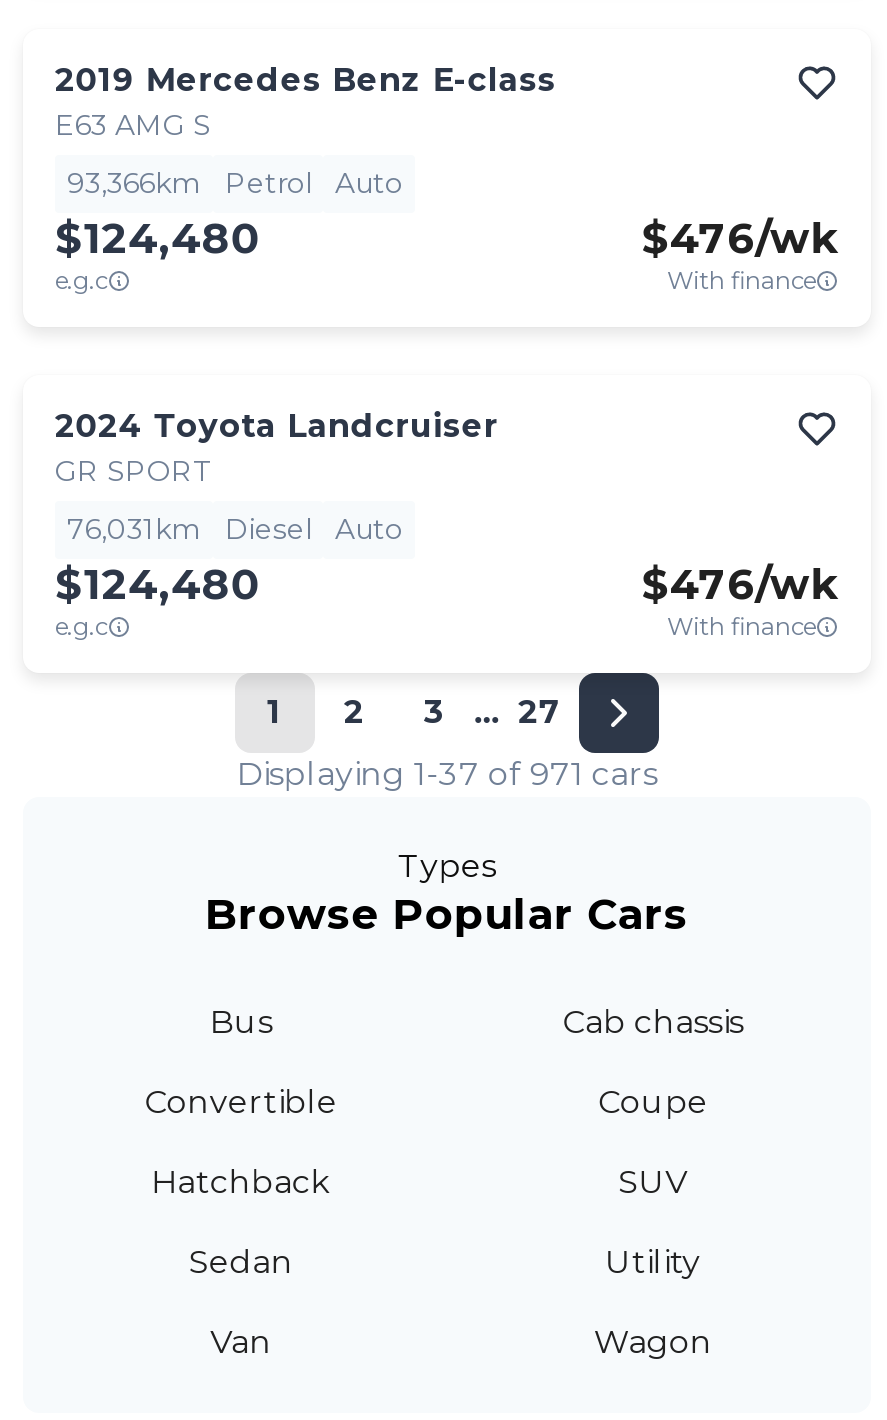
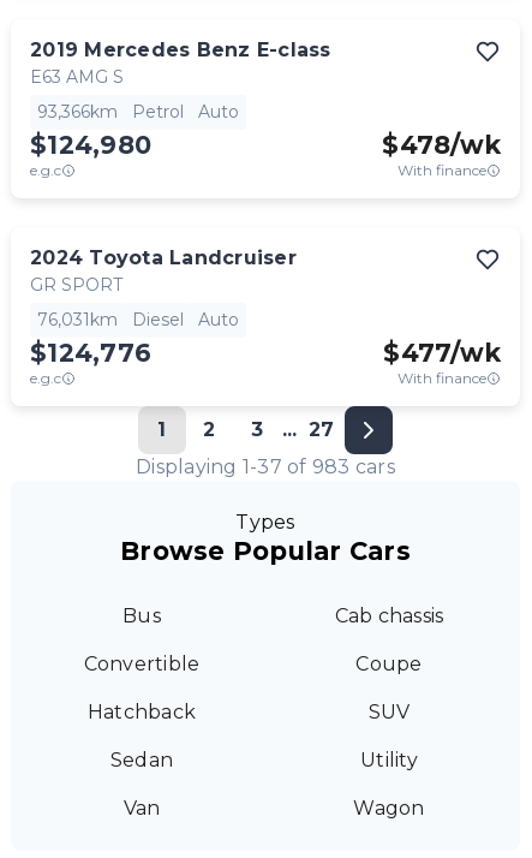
[55,213,259,263] $124,480 -> [30,130,151,160] $124,980
[641,213,839,263] $476/wk -> [382,130,501,160] $478/wk
[55,559,259,609] $124,480 -> [30,338,151,368] $124,776
[641,559,839,609] $476/wk -> [383,338,501,368] $477/wk
[236,755,658,793] Displaying 1-37 of 971 cars -> [136,455,395,478] Displaying 1-37 of 983 cars

